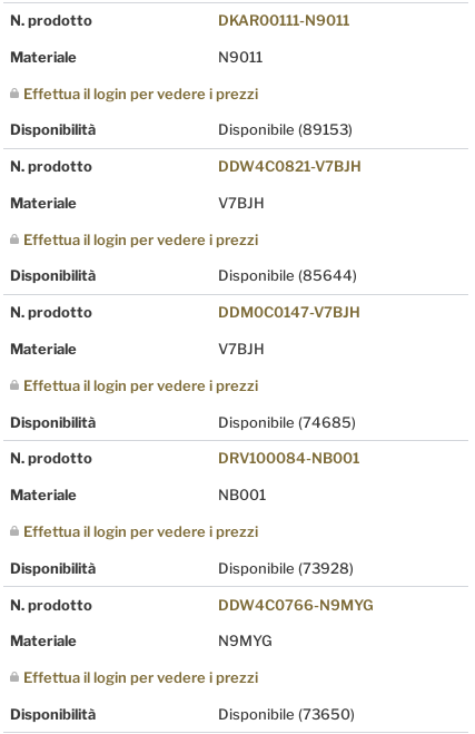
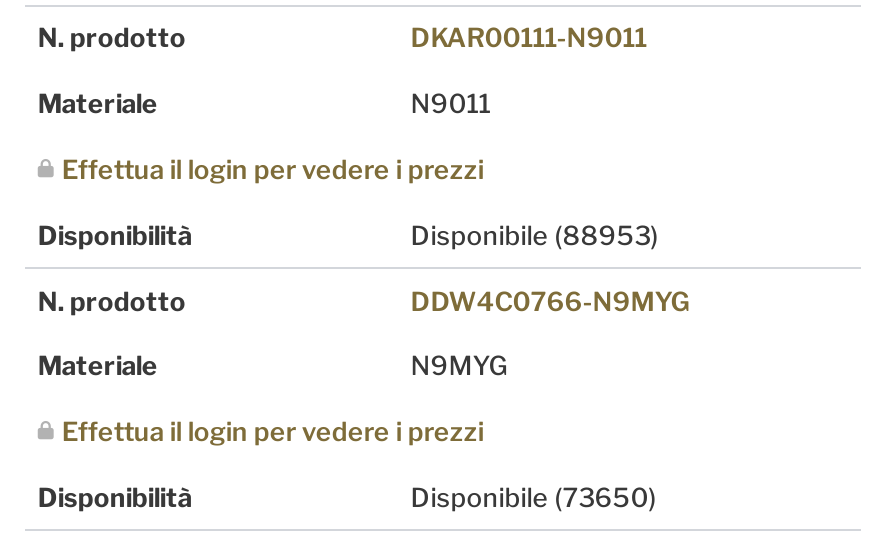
[10,121,361,577] Disponibile (89153) | N. prodotto | DDW4C0821-V7BJH | Materiale | V7BJH | Effettua il login per vedere i prezzi | Disponibilità | Disponibile (85644) | N. prodotto | DDM0C0147-V7BJH | Materiale | V7BJH | Effettua il login per vedere i prezzi | Disponibilità | Disponibile (74685) | N. prodotto | DRV100084-NB001 | Materiale | NB001 | Effettua il login per vedere i prezzi | Disponibilità | Disponibile (73928) -> [411,219,659,251] Disponibile (88953)

